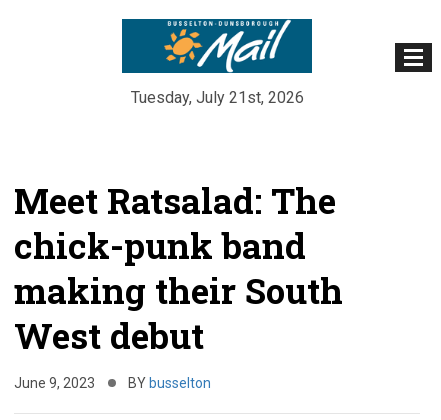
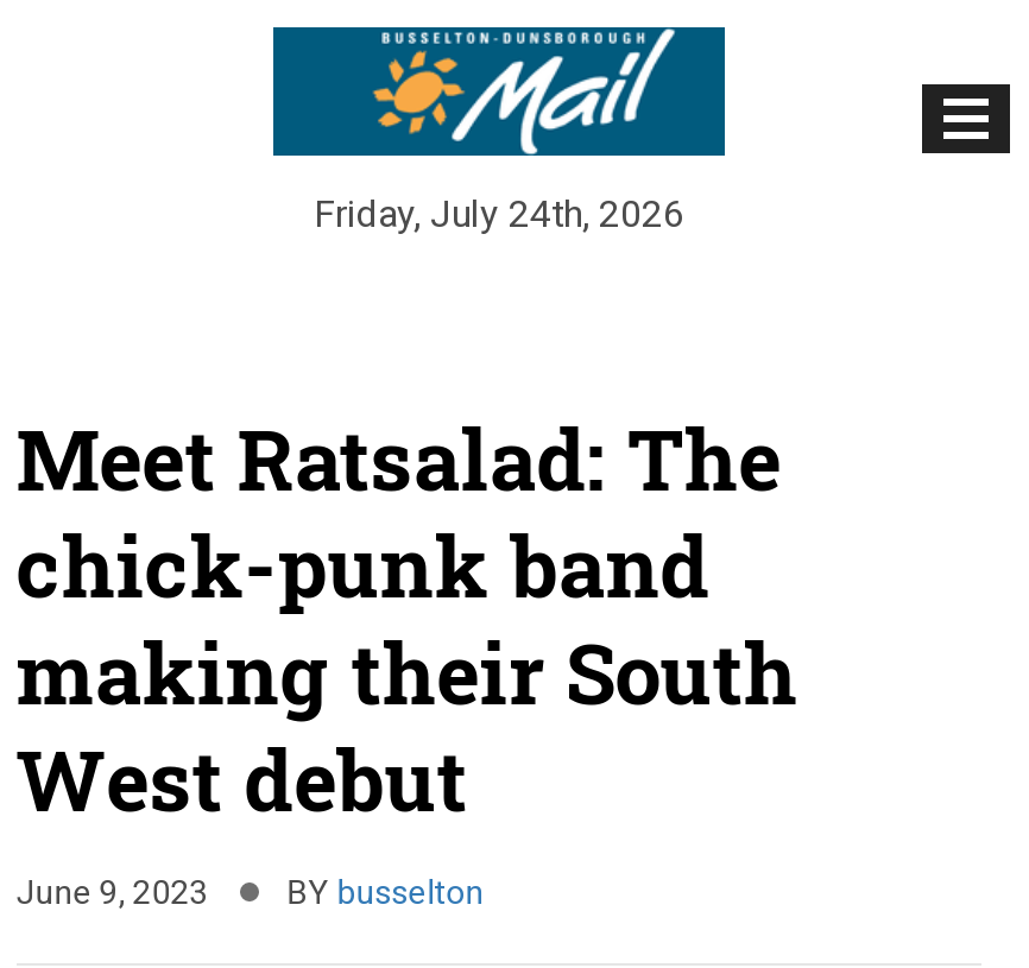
[130,88,303,107] Tuesday, July 21st, 2026 -> [314,191,684,236] Friday, July 24th, 2026

